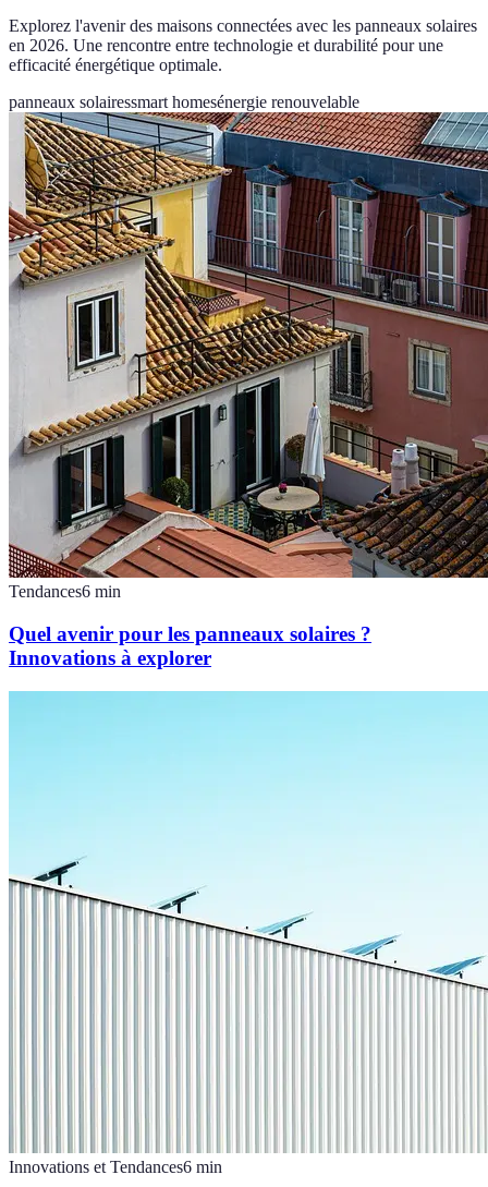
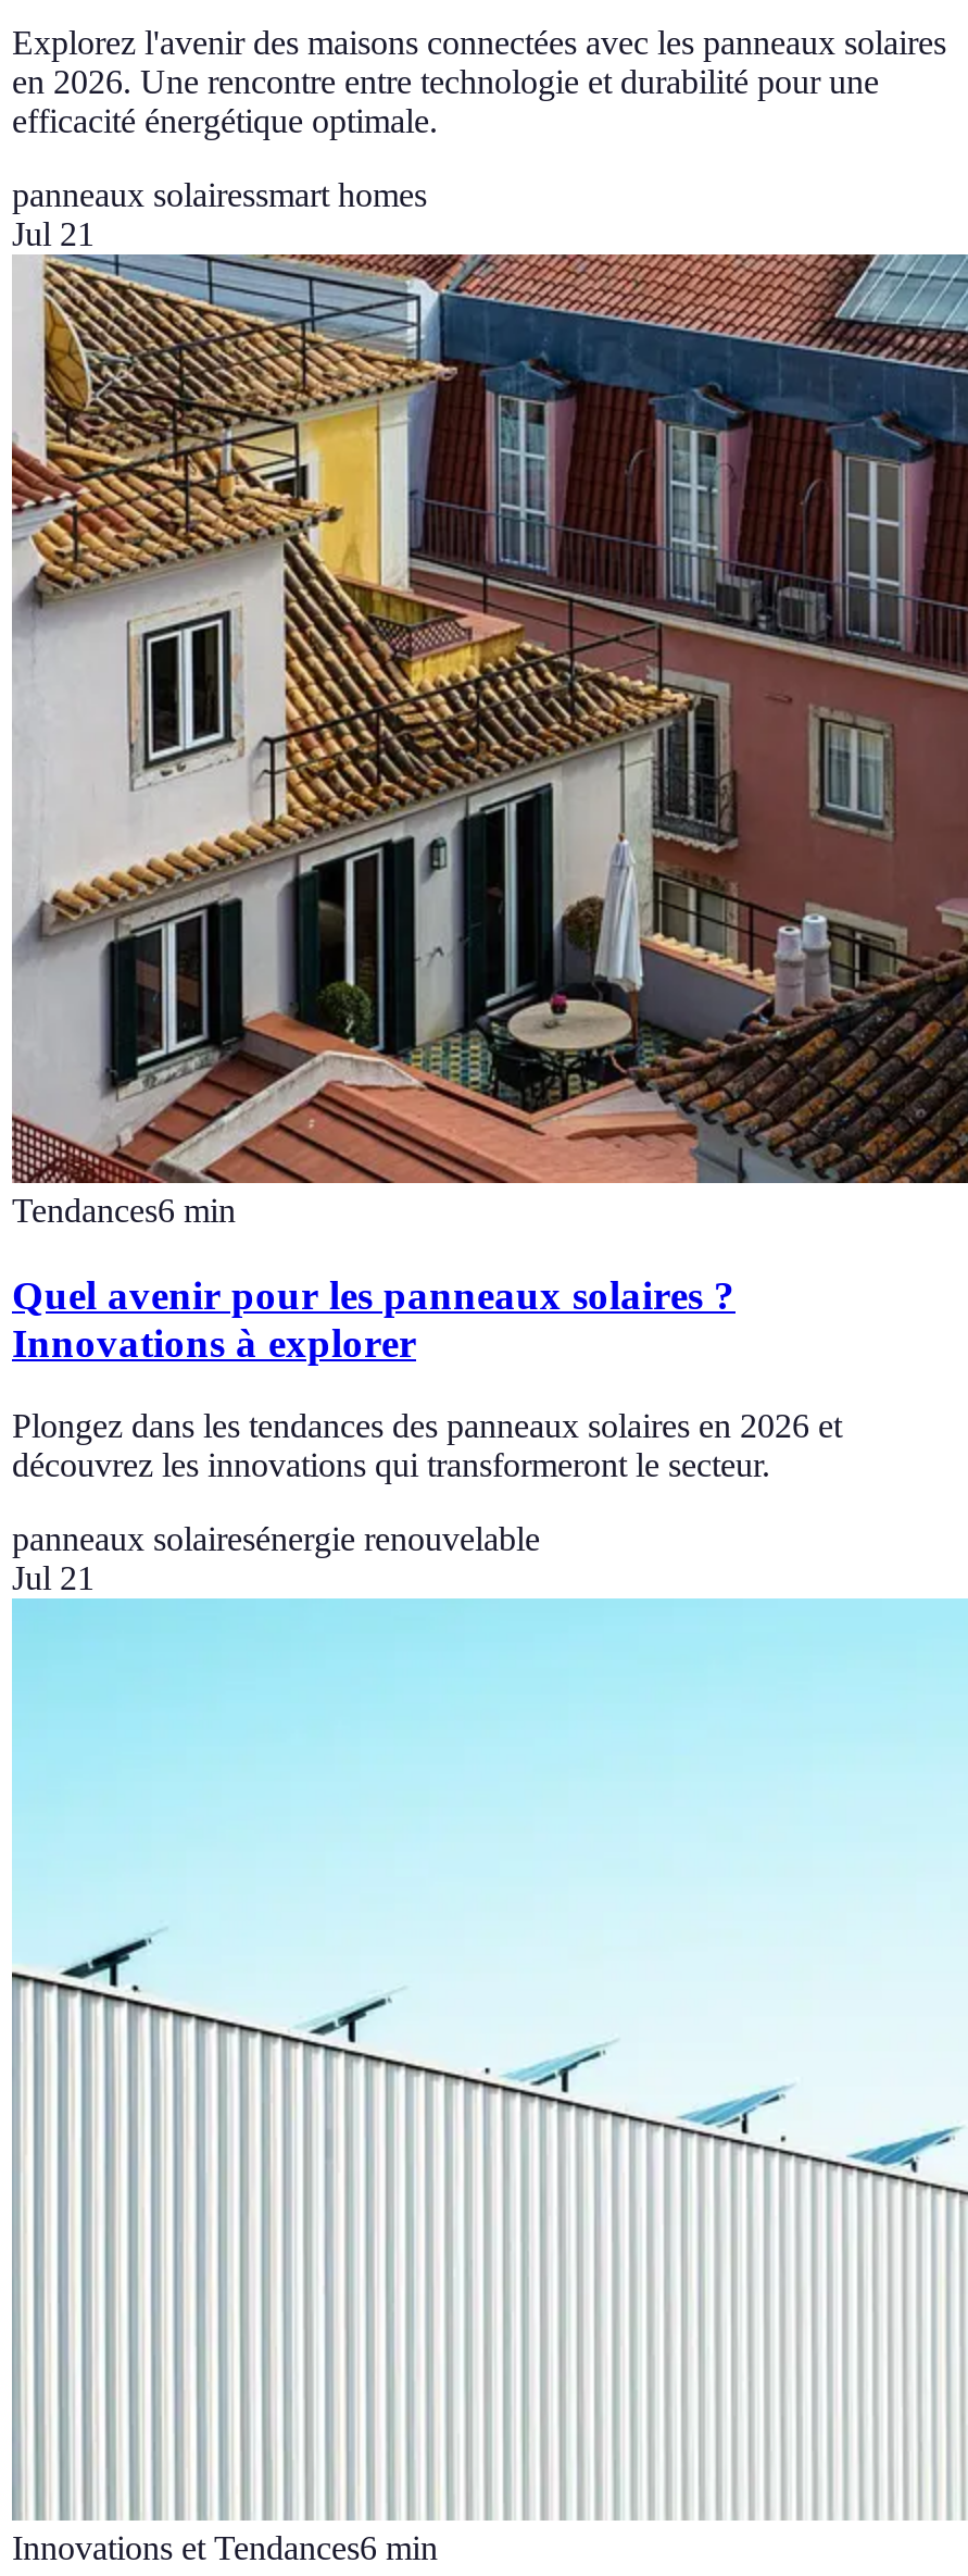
[9,93,359,111] panneaux solairessmart homesénergie renouvelable -> [12,175,427,251] panneaux solairessmart homes | Jul 21
none -> [12,1407,842,1596] Plongez dans les tendances des panneaux solaires en 2026 et | découvrez les innovations qui transformeront le secteur. | panneaux solairesénergie renouvelable | Jul 21

